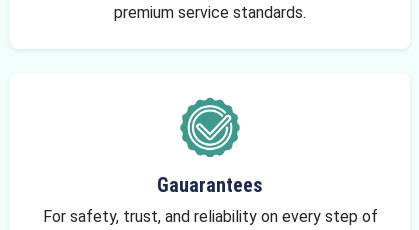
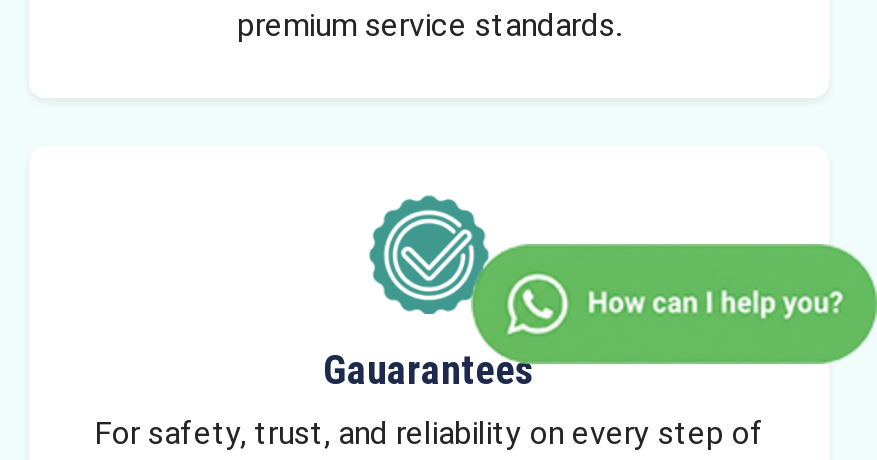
none -> [469,242,871,366] [image]

